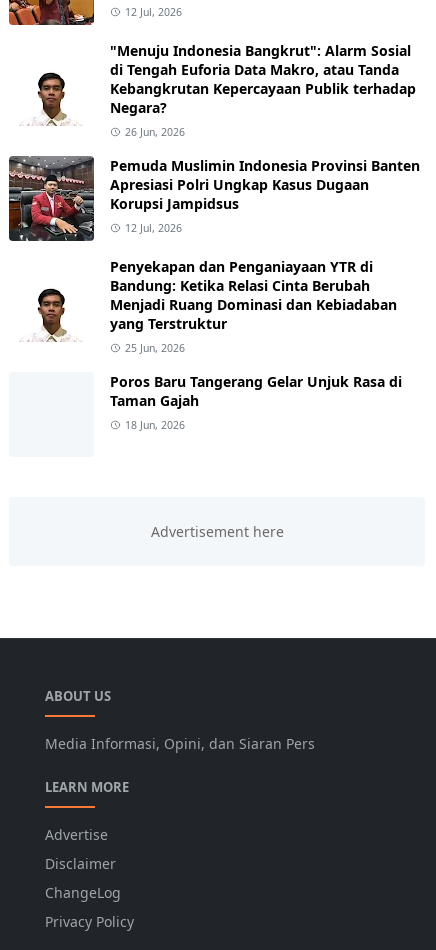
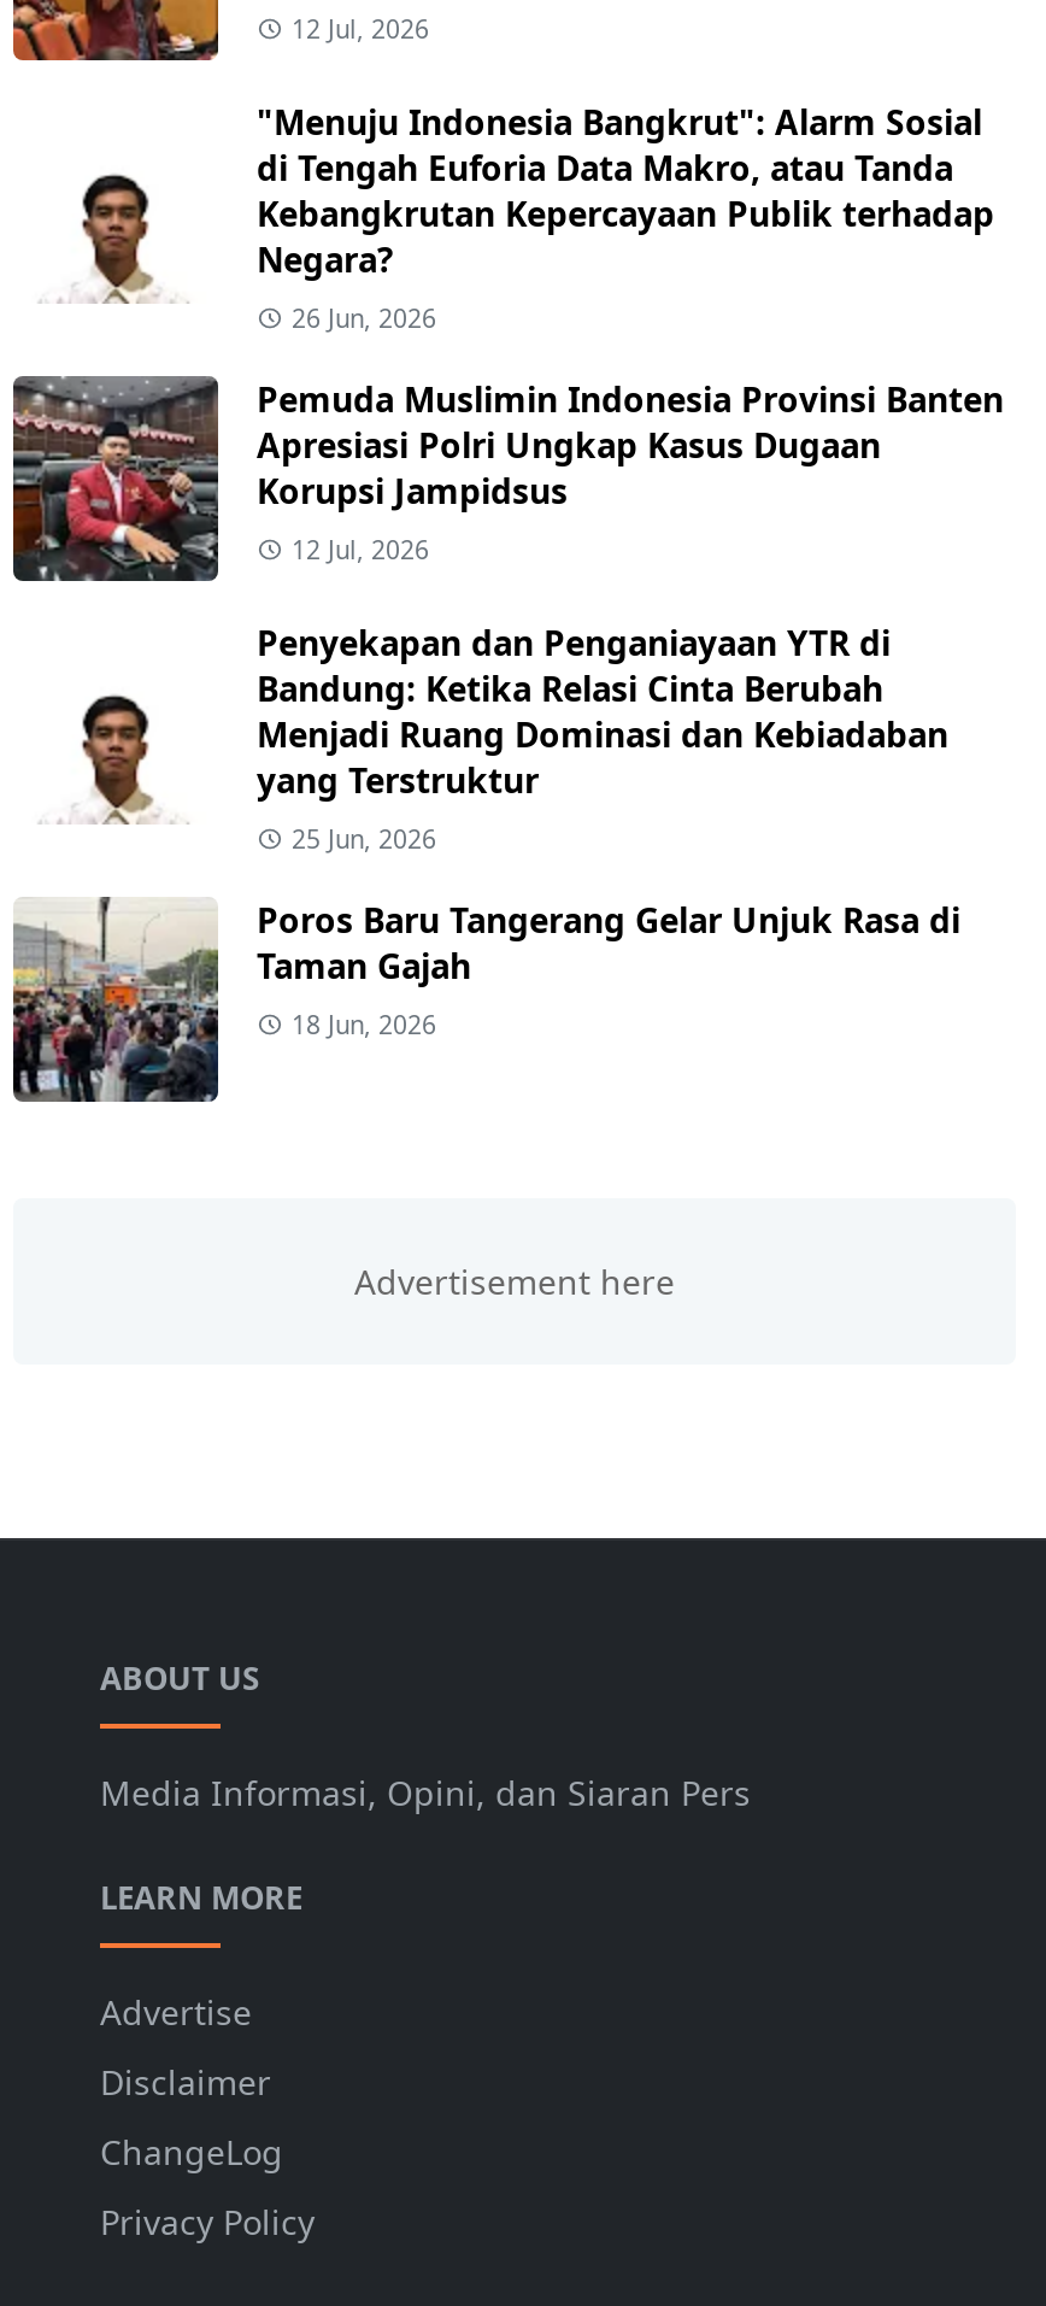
none -> [11,894,221,1104] [image]

